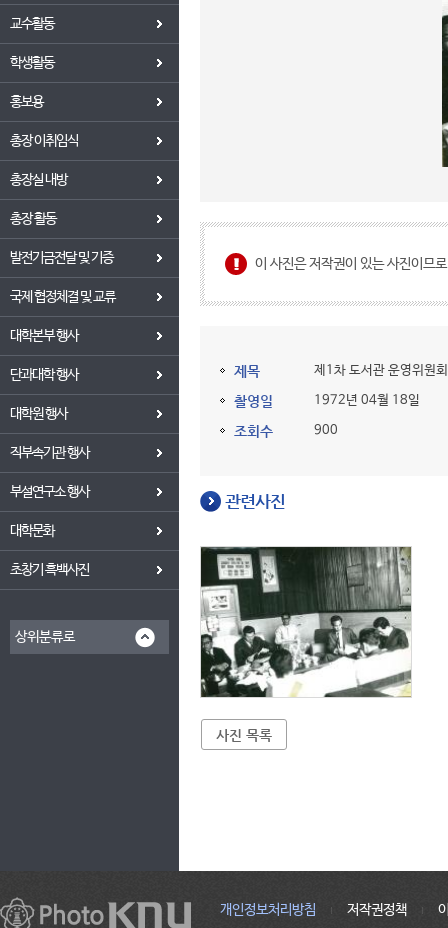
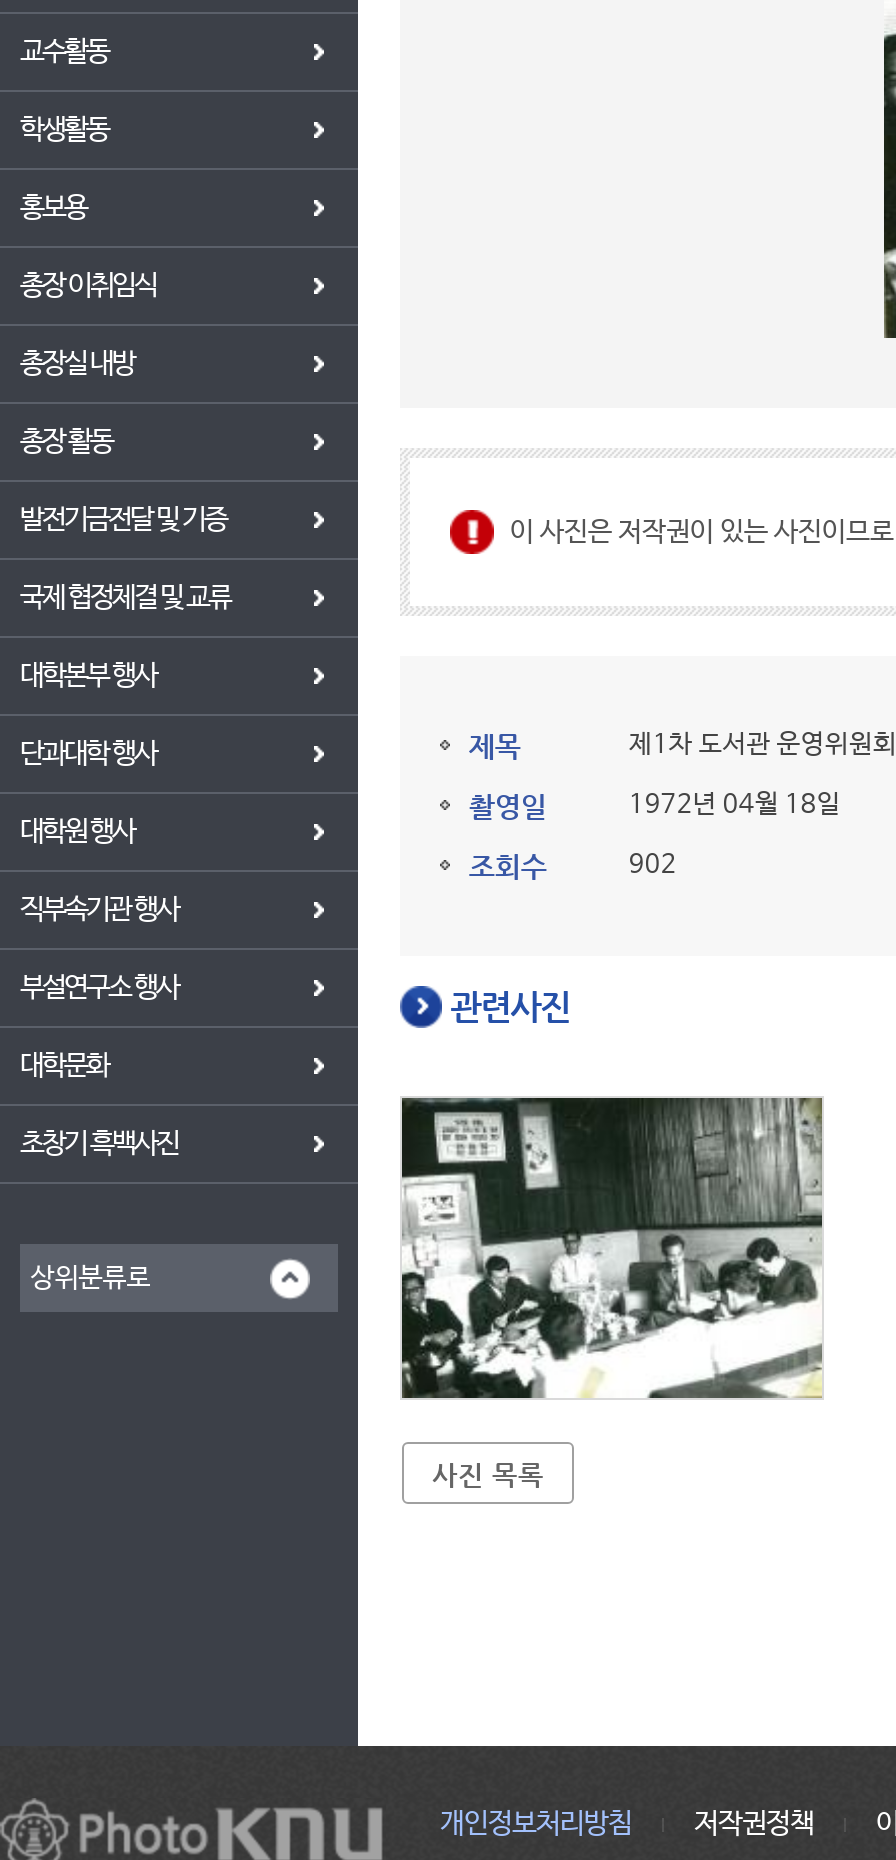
[314,423,338,438] 900 -> [629,850,677,880] 902

